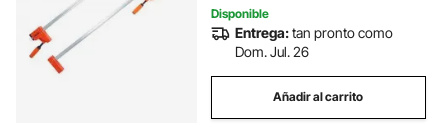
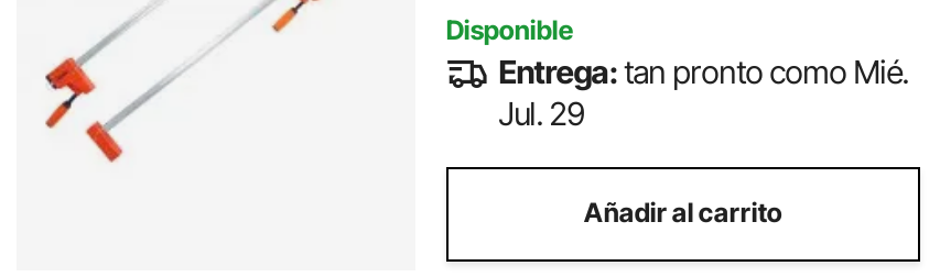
[235,24,393,60] Entrega: tan pronto como | Dom. Jul. 26 -> [499,53,908,132] Entrega: tan pronto como Mié. | Jul. 29

